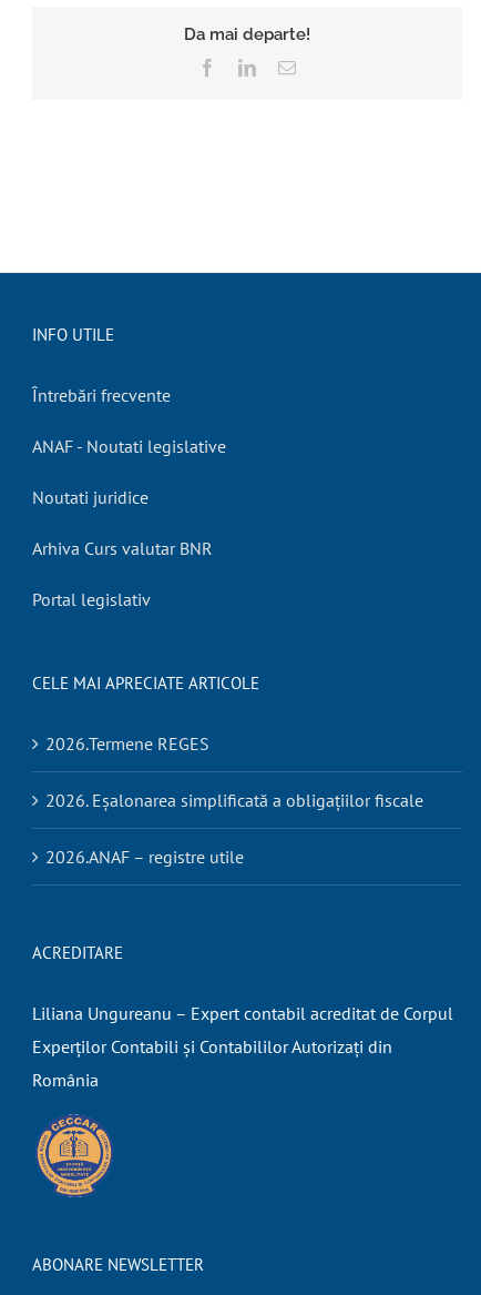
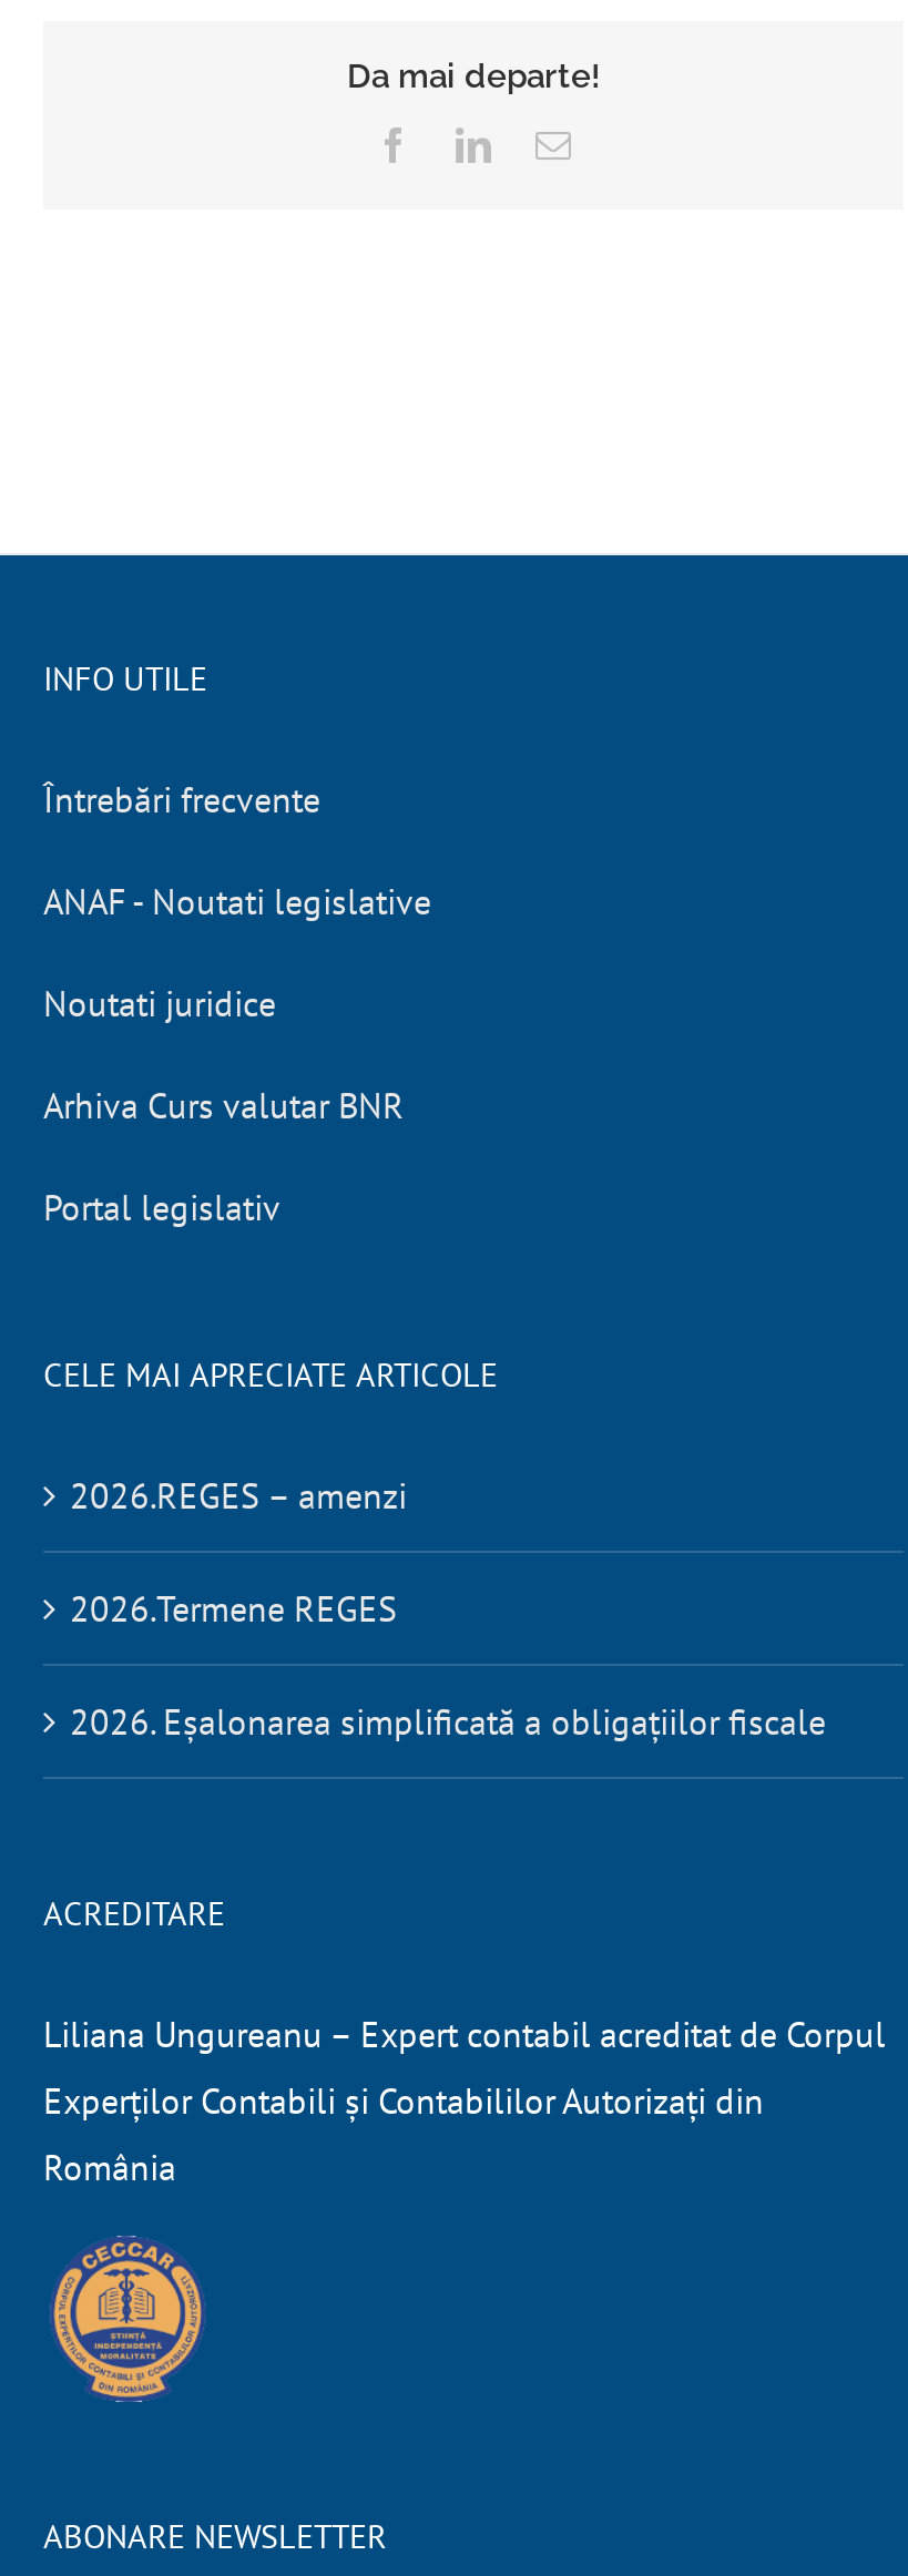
none -> [70,1472,407,1517] 2026.REGES – amenzi
moved [45,733,423,811] -> [70,1586,826,1743]: 2026.Termene REGES | 2026. Eșalonarea simplificată a obligațiilor fiscale
[45,846,244,868] 2026.ANAF – registre utile -> none

